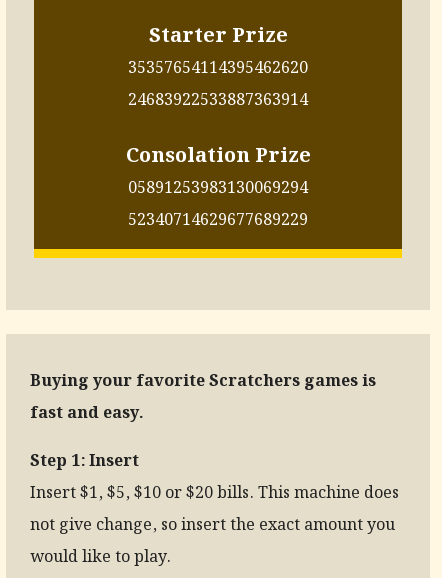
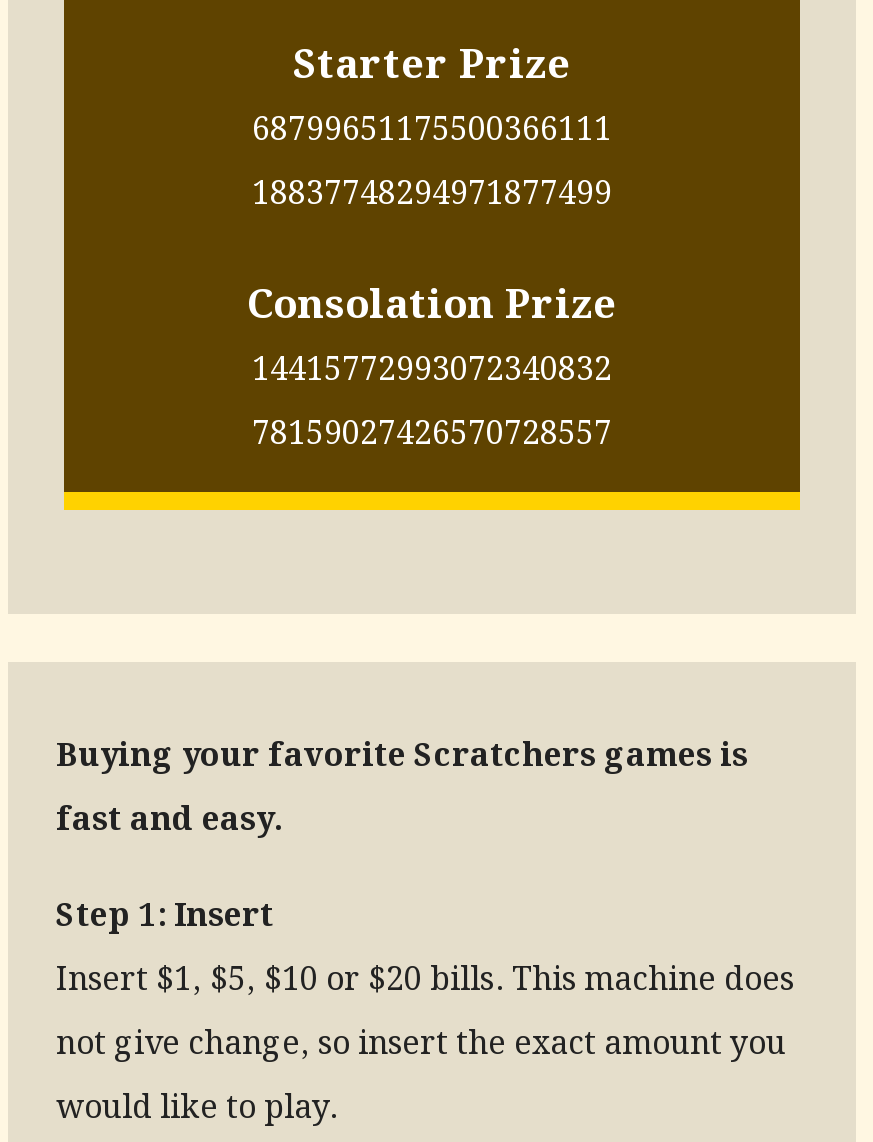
[128,50,308,80] 35357654114395462620 -> [252,94,612,154] 68799651175500366111
[128,82,308,112] 24683922533887363914 -> [252,158,612,218] 18837748294971877499
[128,170,308,200] 05891253983130069294 -> [252,334,612,394] 14415772993072340832
[128,202,308,232] 52340714629677689229 -> [252,398,612,458] 78159027426570728557

